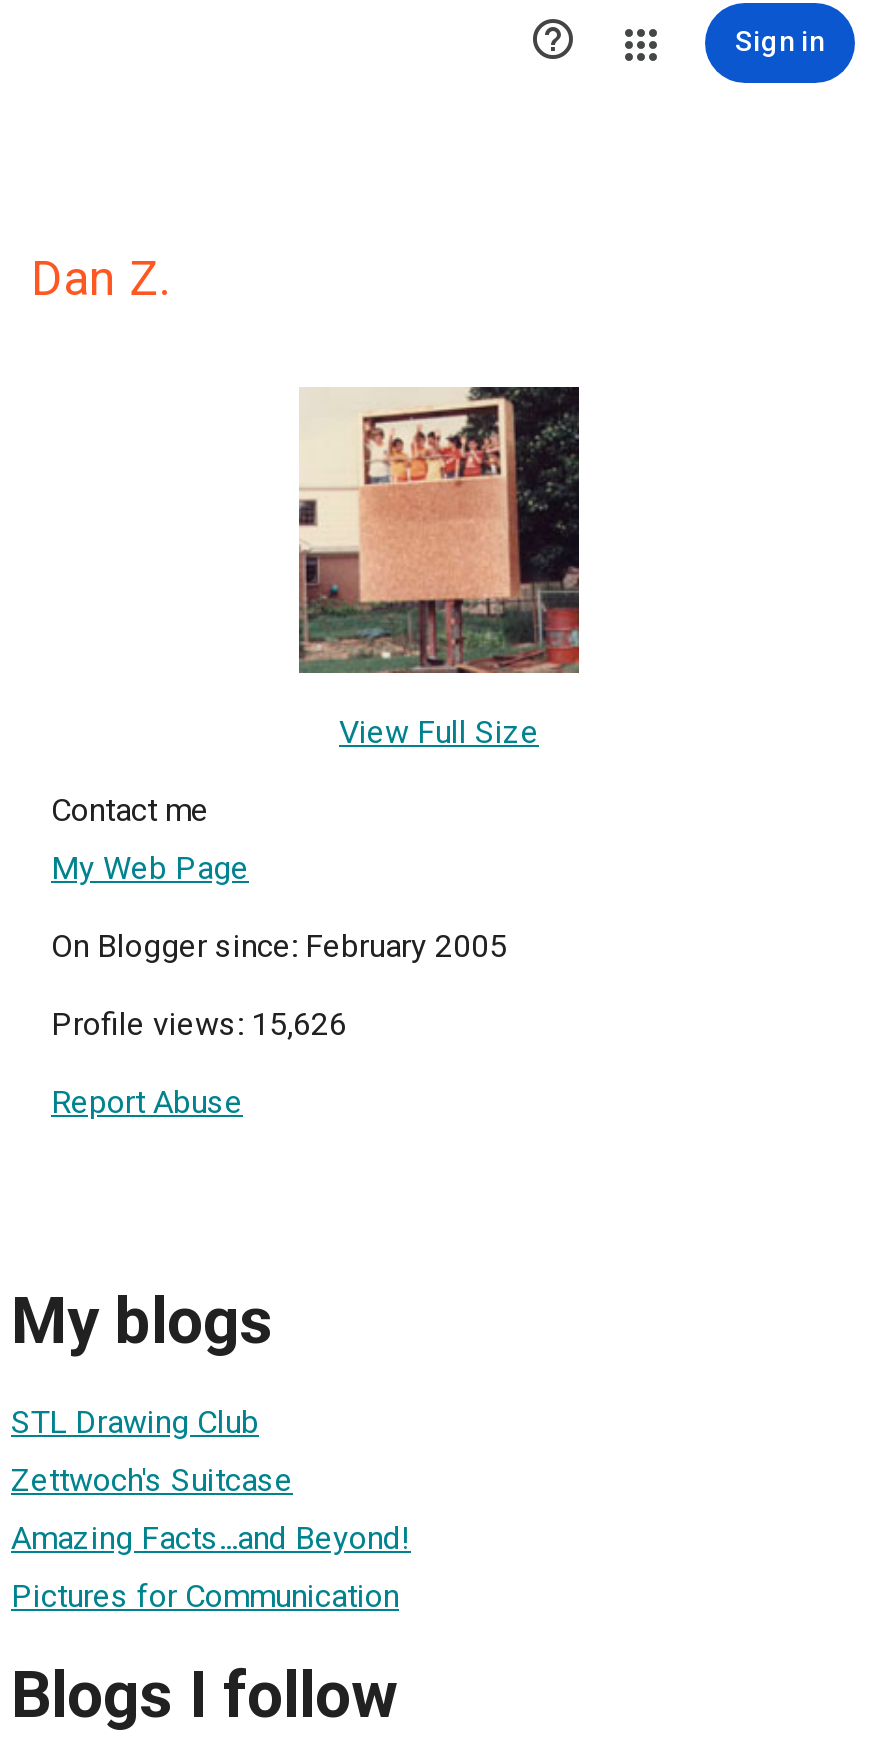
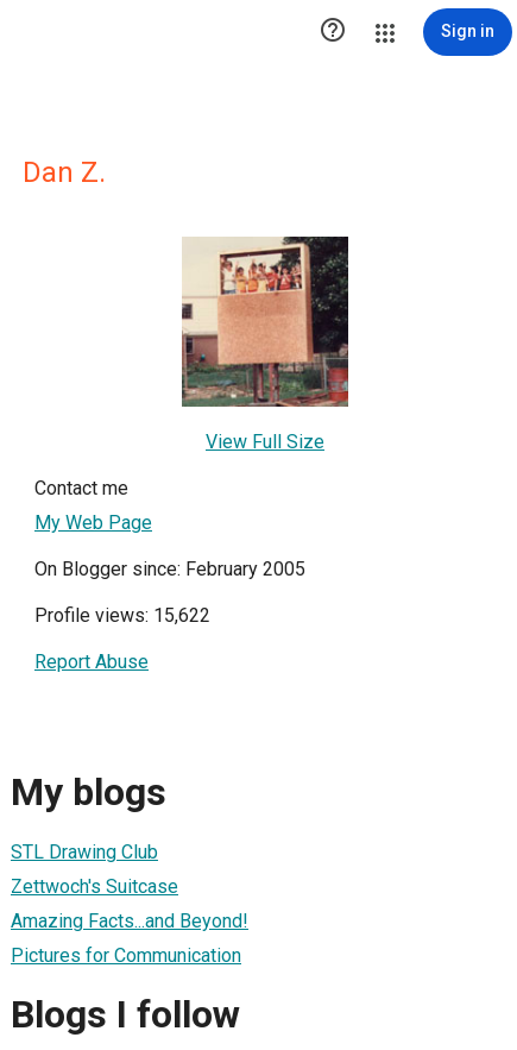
[51,1005,347,1043] Profile views: 15,626 -> [34,604,210,626] Profile views: 15,622

